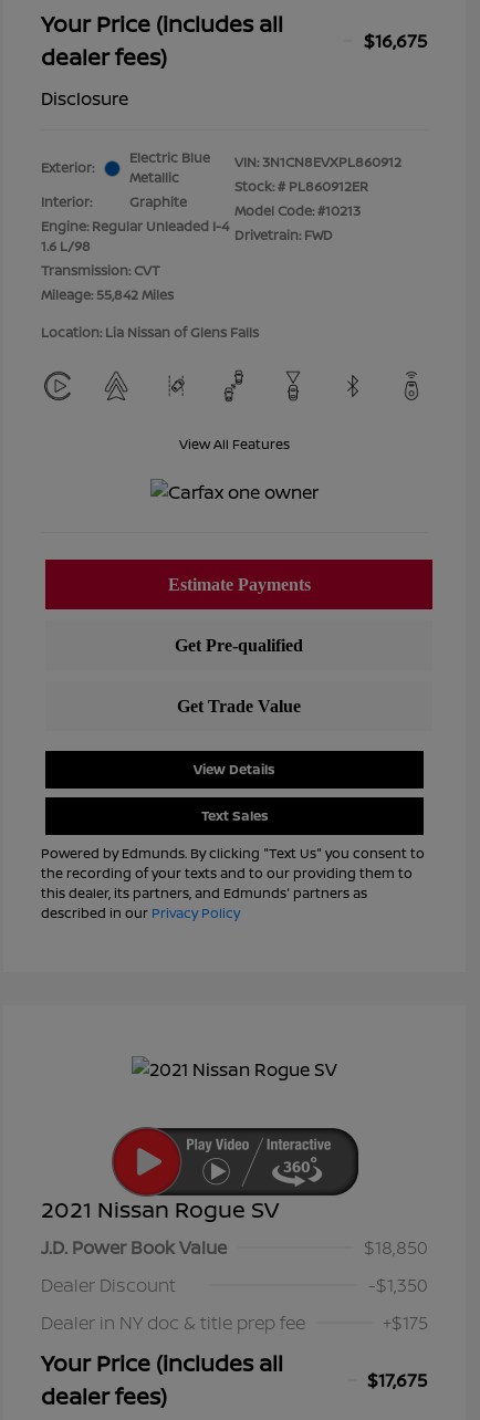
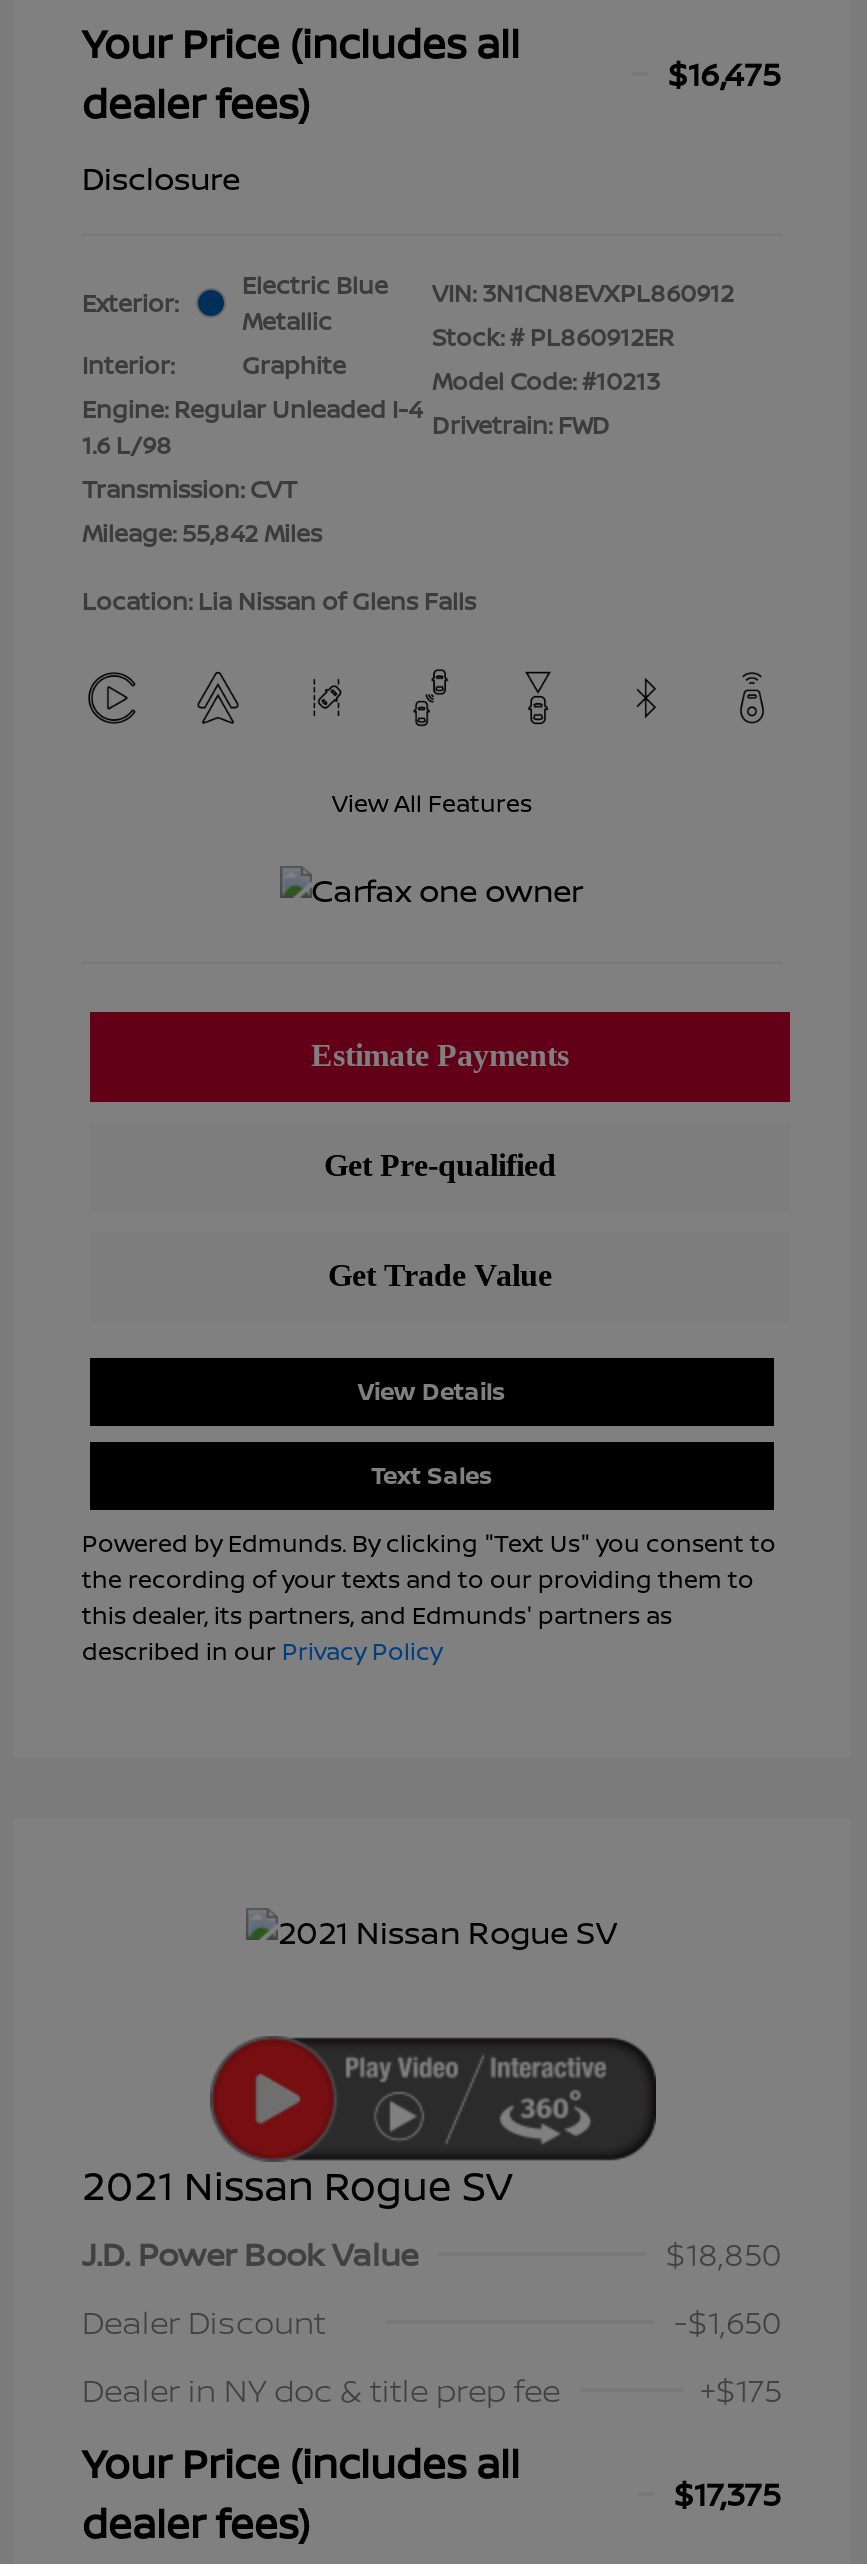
[364,29,428,54] $16,675 -> [668,51,782,95] $16,475
[368,1273,428,1298] -$1,350 -> [674,2301,782,2345] -$1,650
[367,1368,428,1393] $17,675 -> [674,2473,782,2517] $17,375

